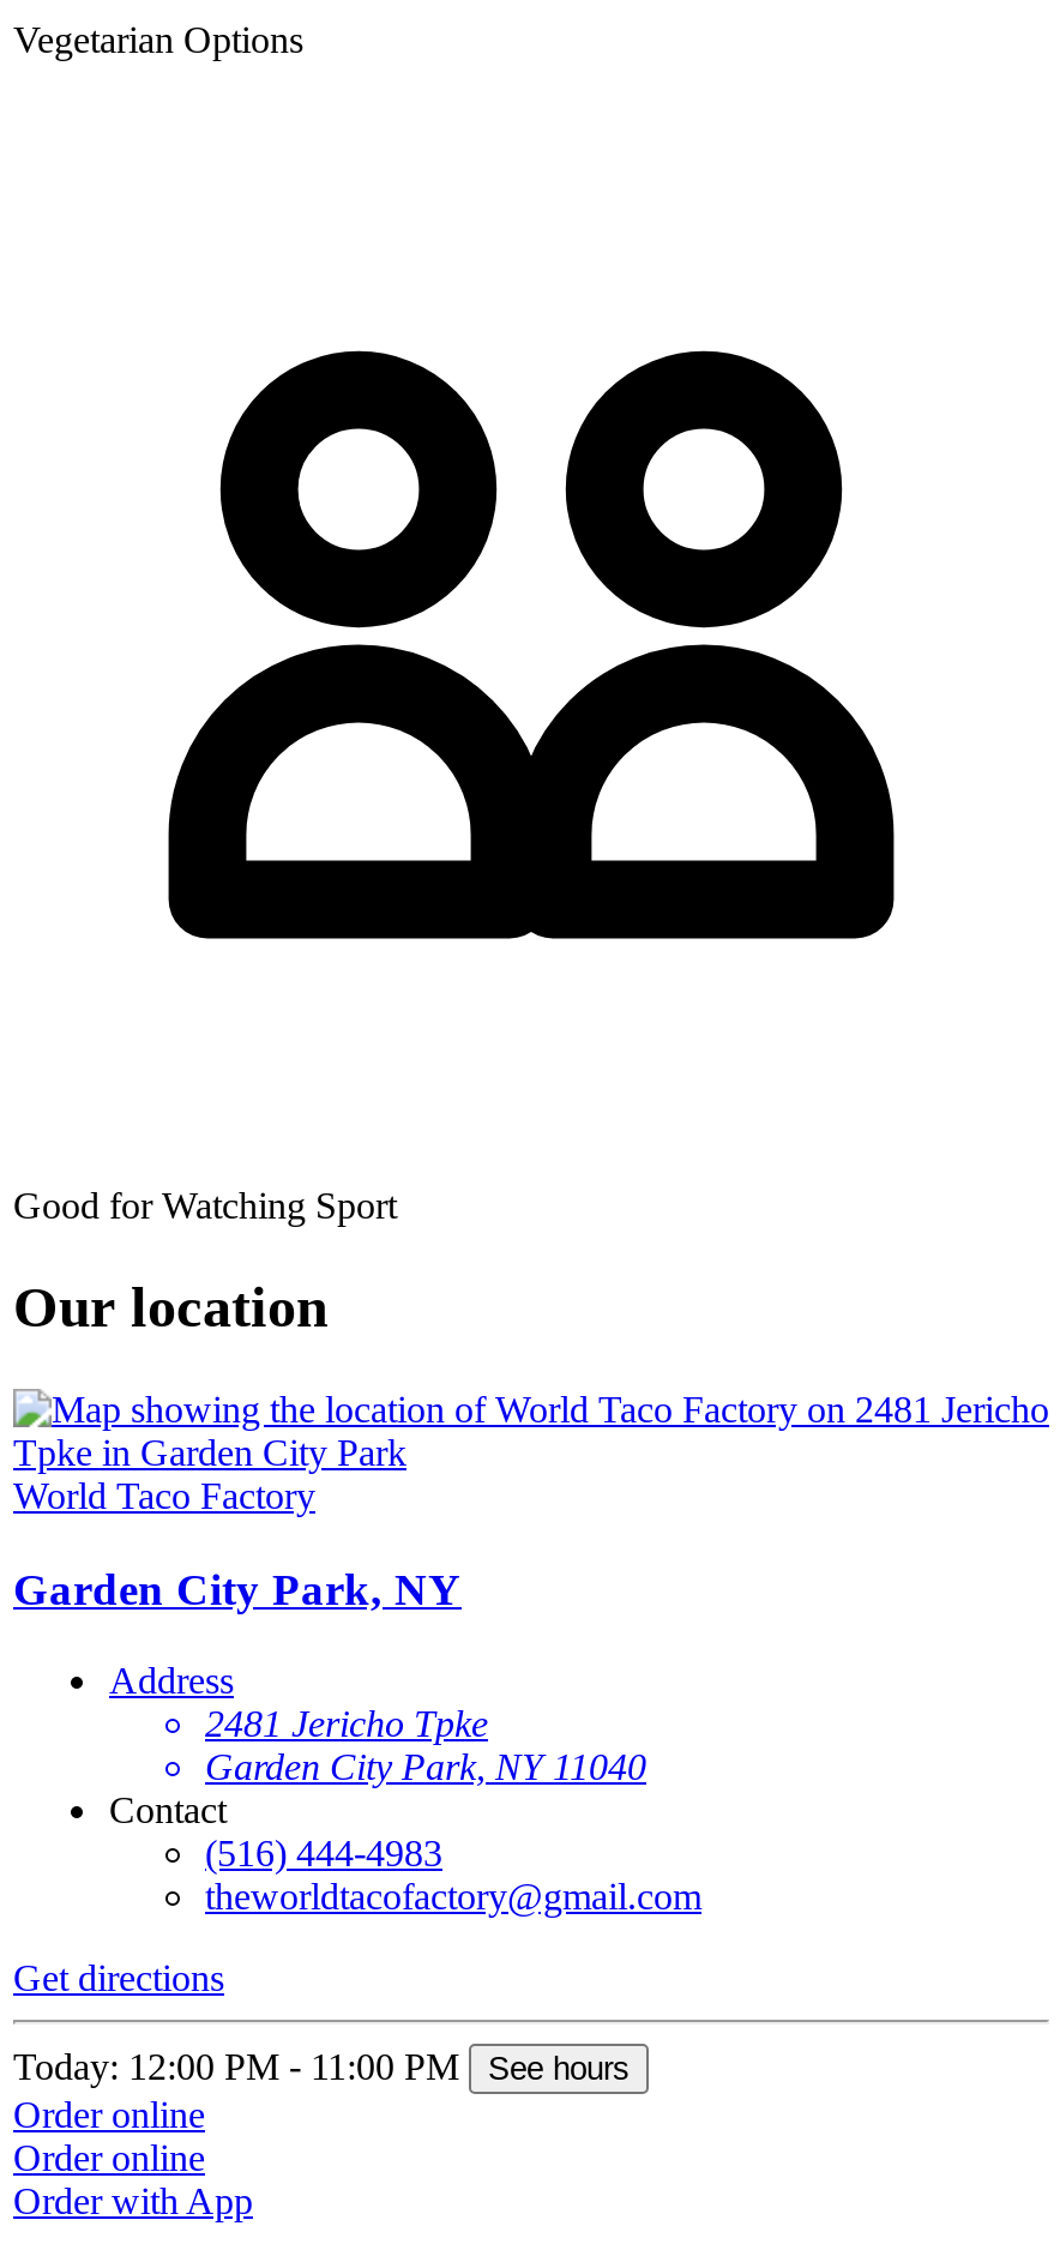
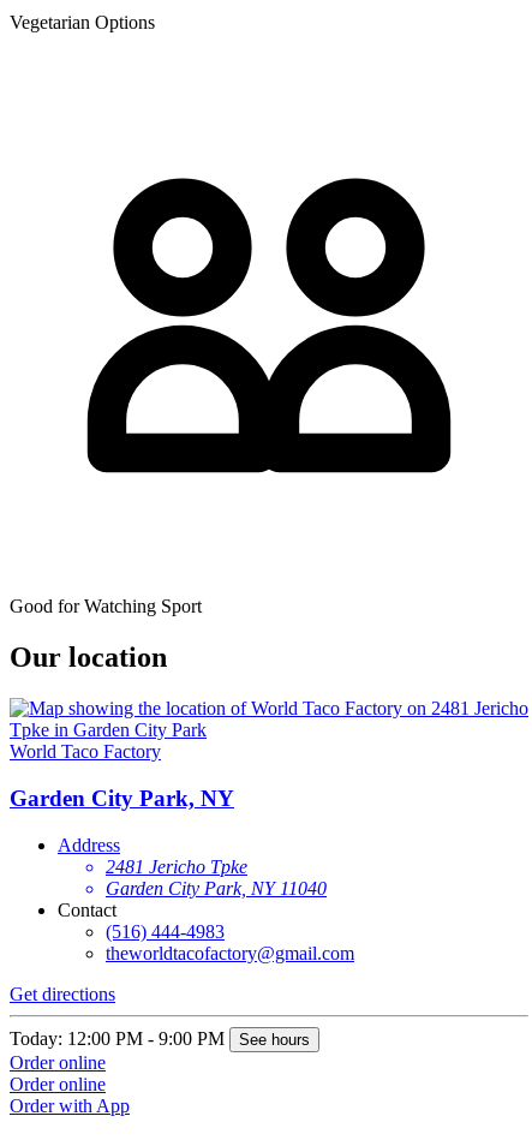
[13,2048,630,2088] Today: 12:00 PM - 11:00 PM See hours -> [10,1028,310,1048] Today: 12:00 PM - 9:00 PM See hours

